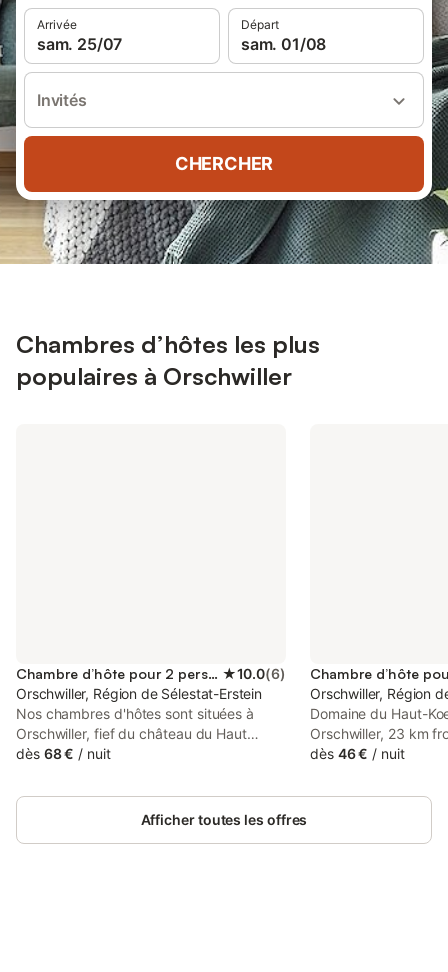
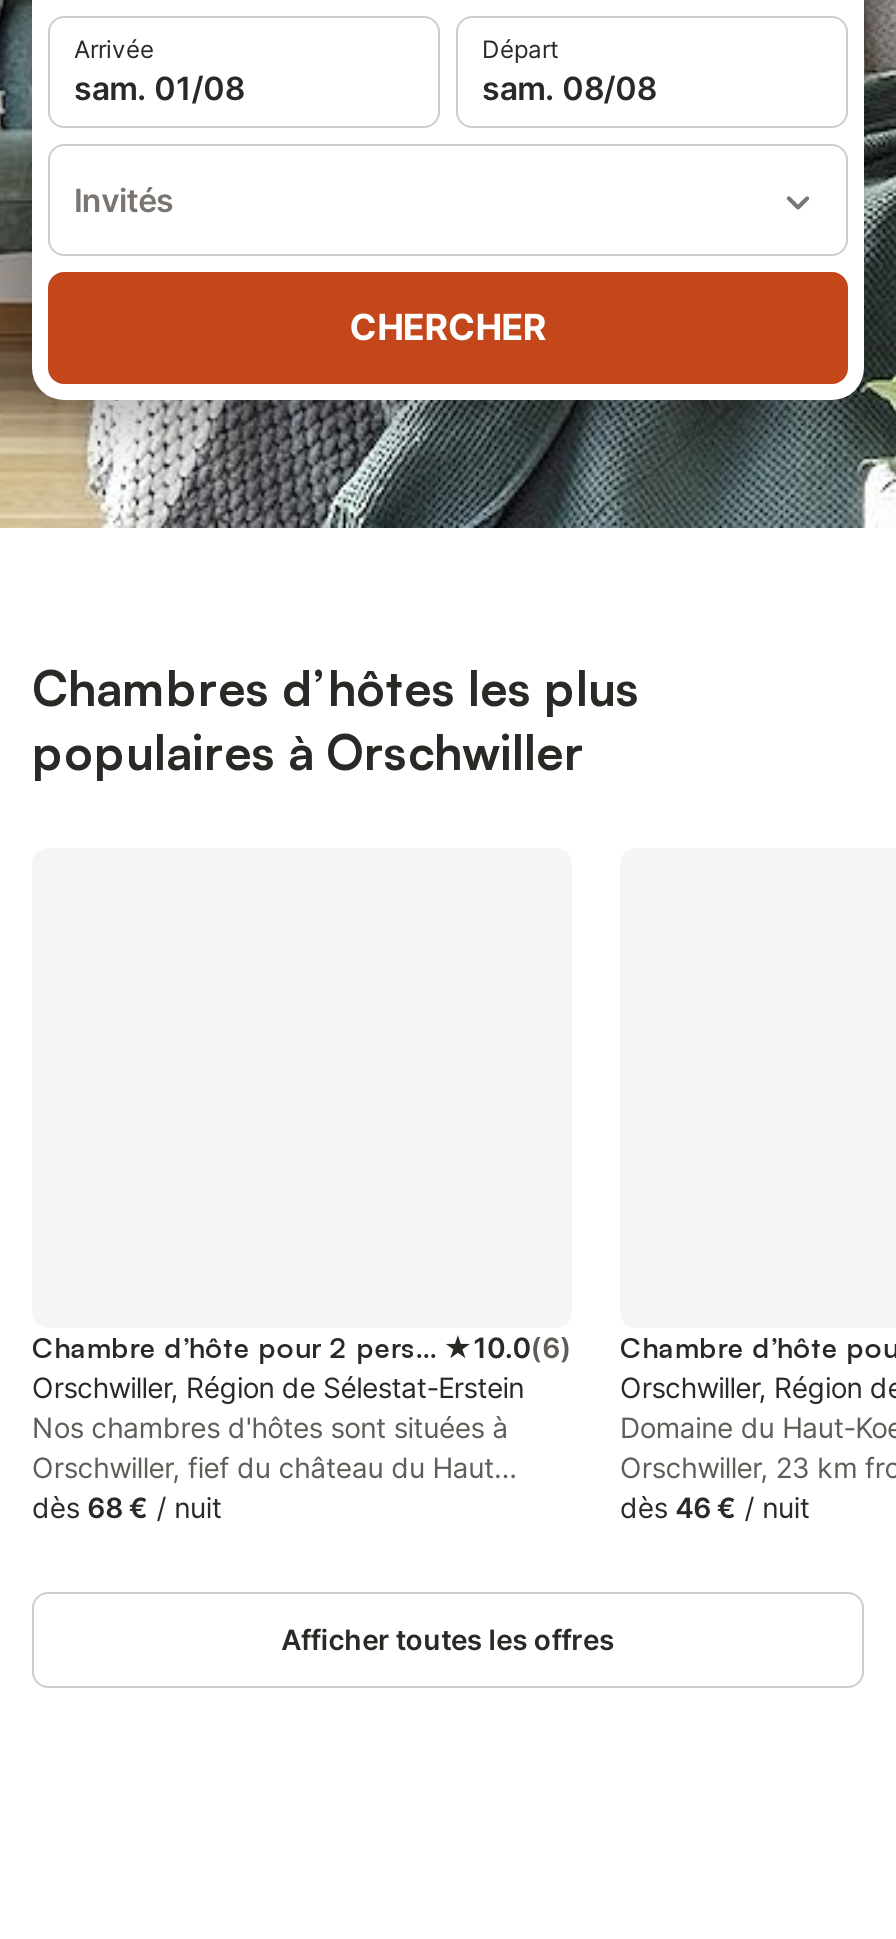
[37,34,122,54] sam. 25/07 -> [74,68,244,108] sam. 01/08
[241,34,326,54] sam. 01/08 -> [482,68,656,108] sam. 08/08

